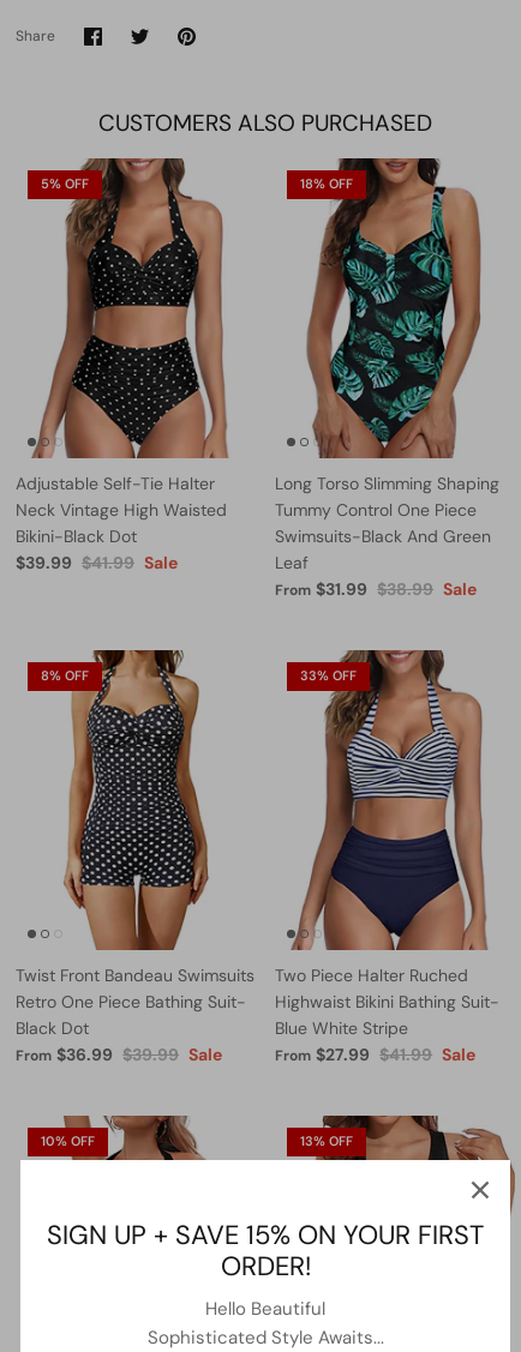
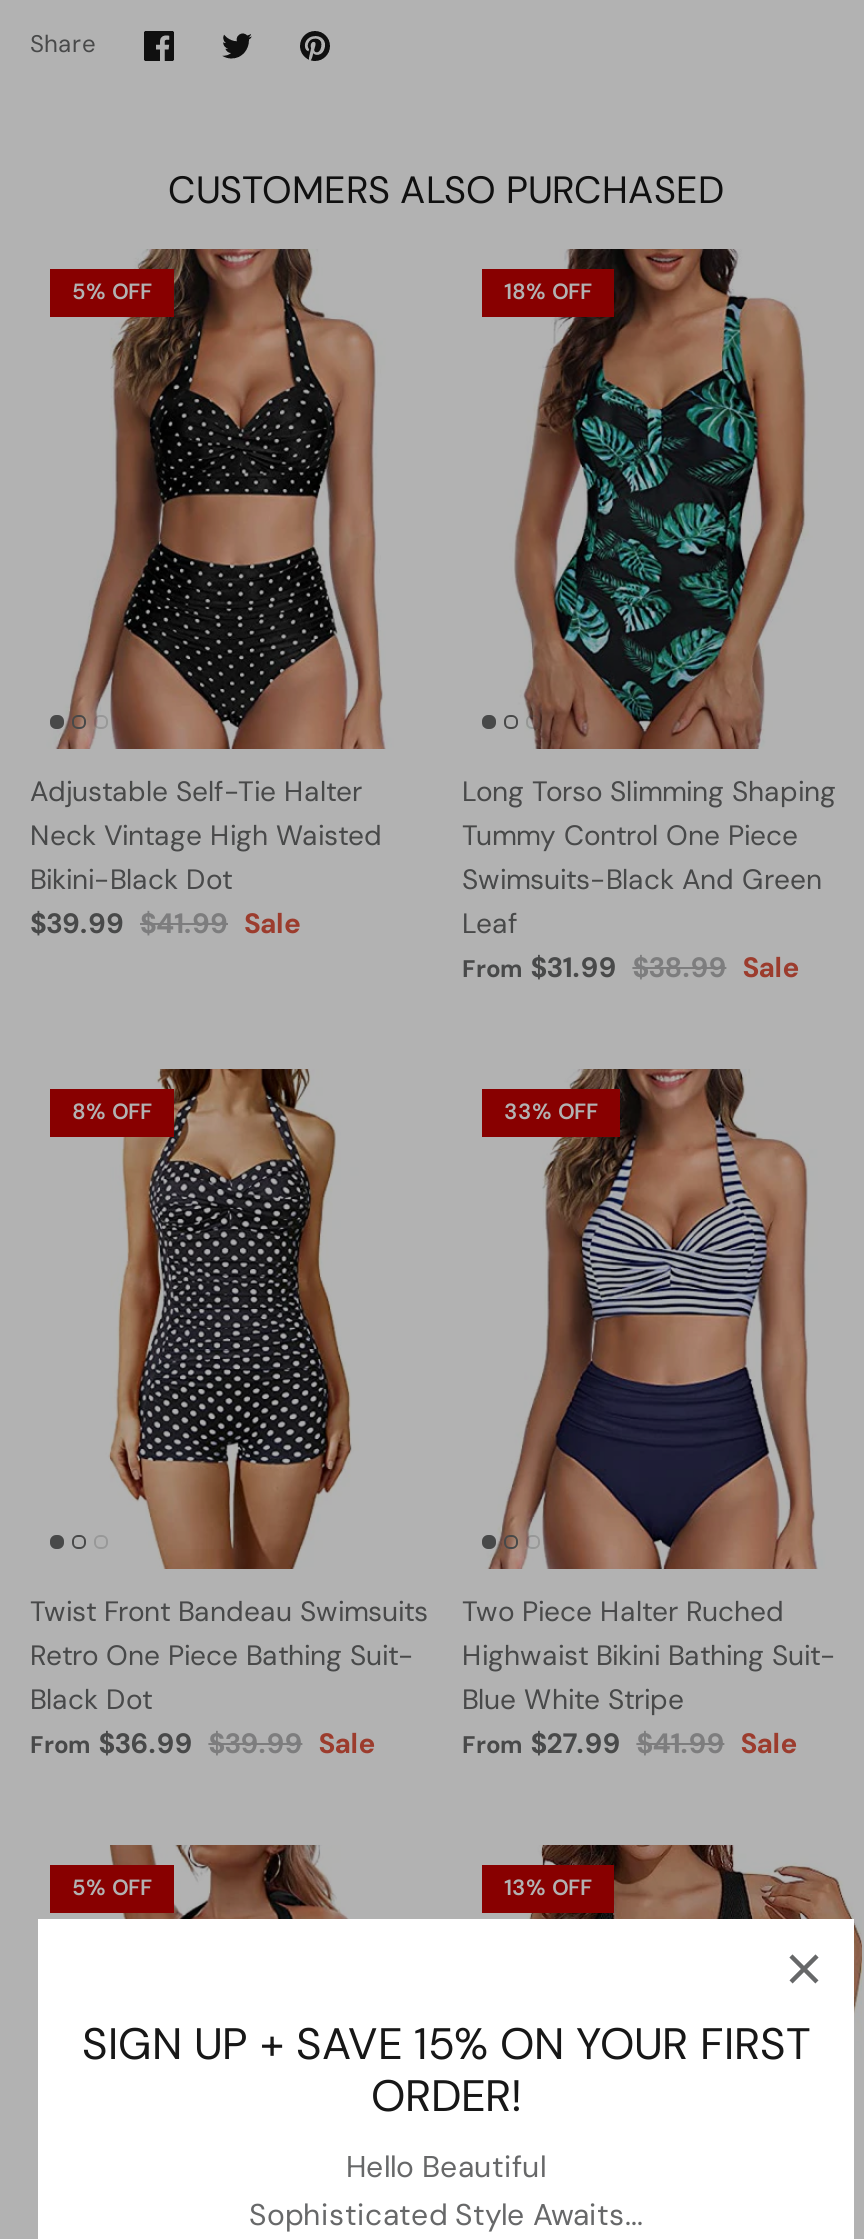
[41,1133,95,1150] 10% OFF -> [72,1874,152,1902] 5% OFF

